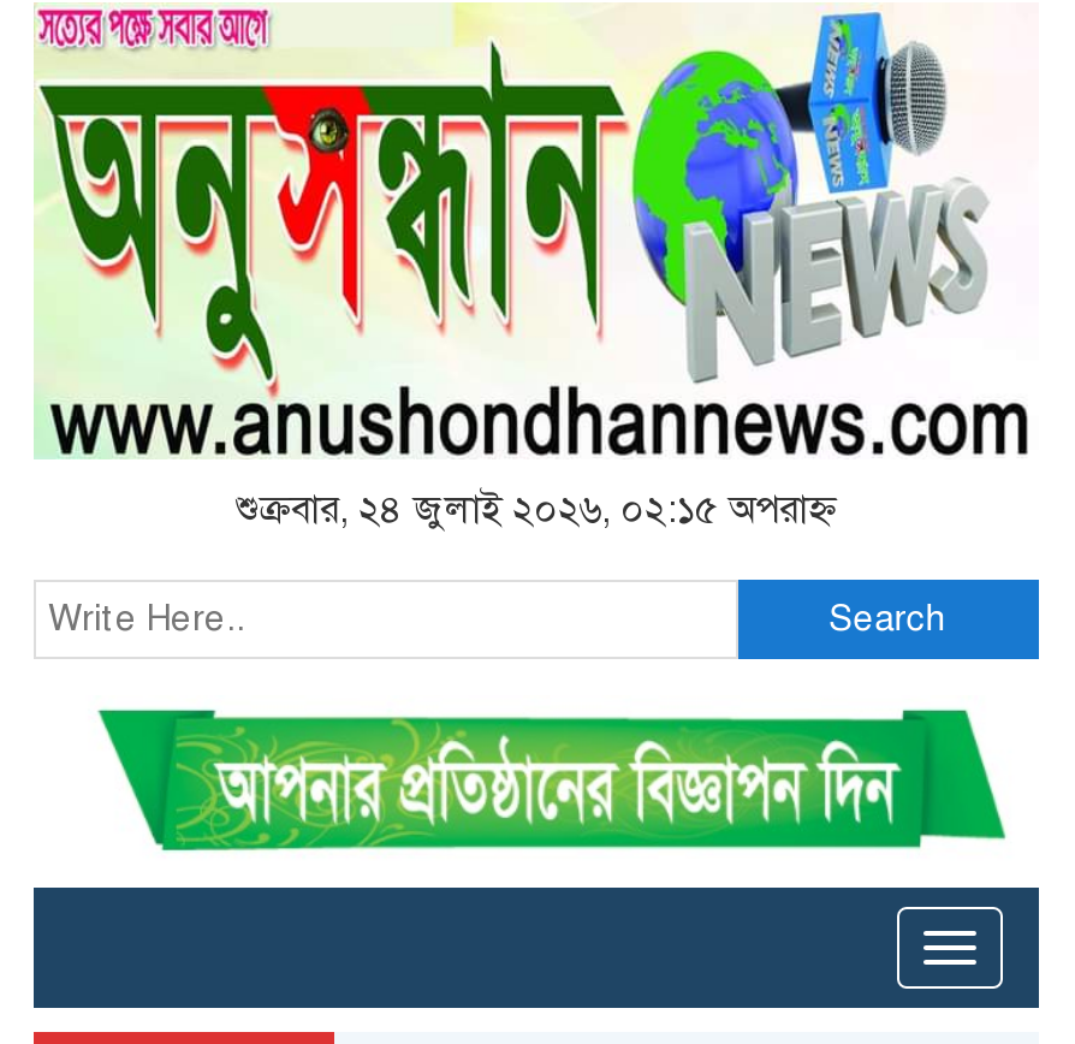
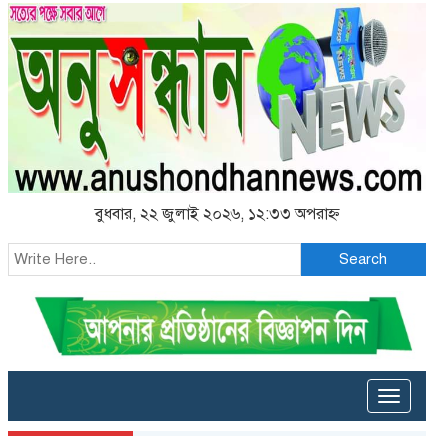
[236,485,837,534] শুক্রবার, ২৪ জুলাই ২০২৬, ০২:১৫ অপরাহ্ন -> [94,204,339,224] বুধবার, ২২ জুলাই ২০২৬, ১২:৩৩ অপরাহ্ন

